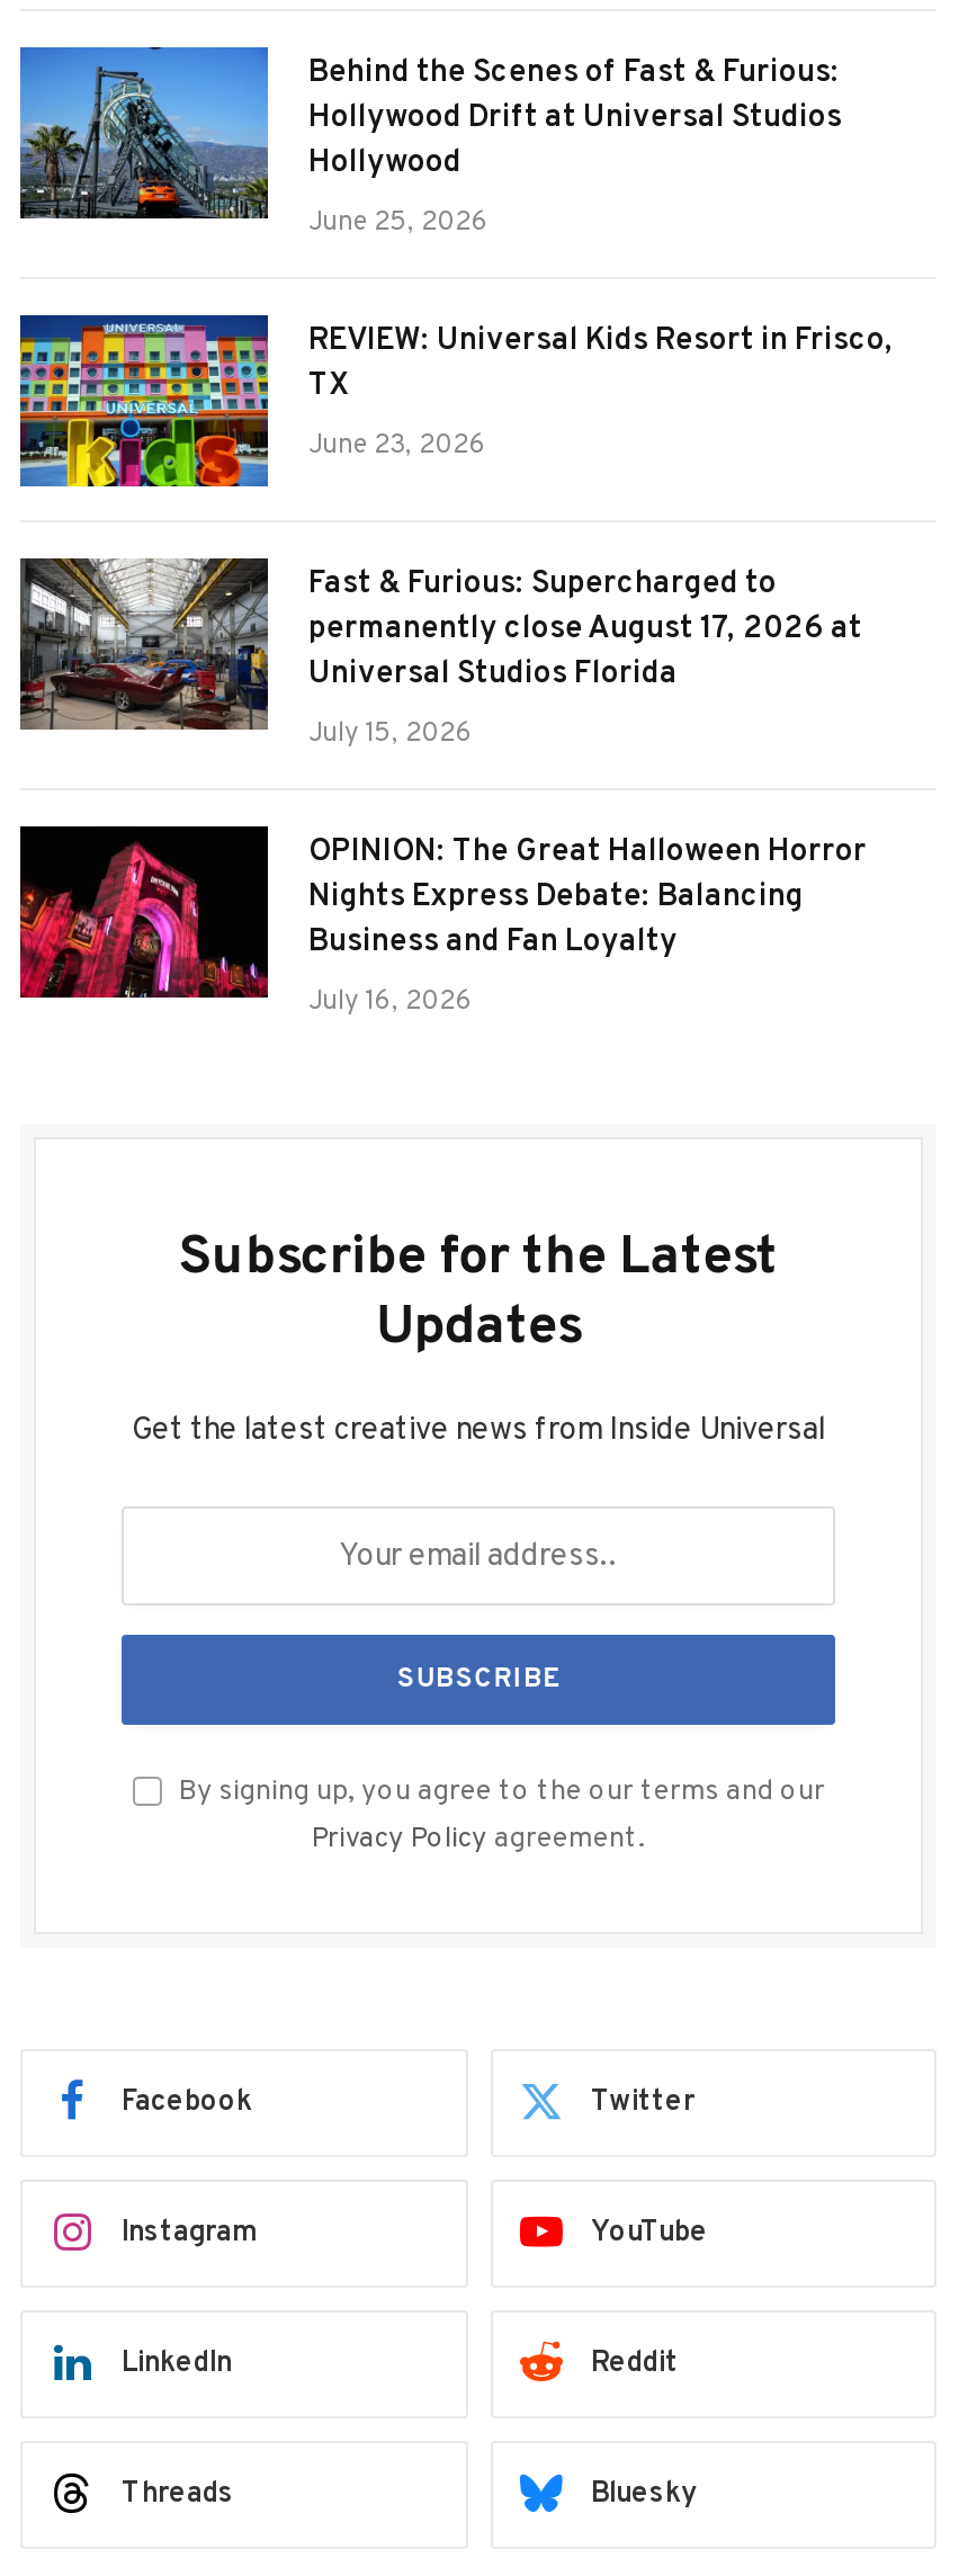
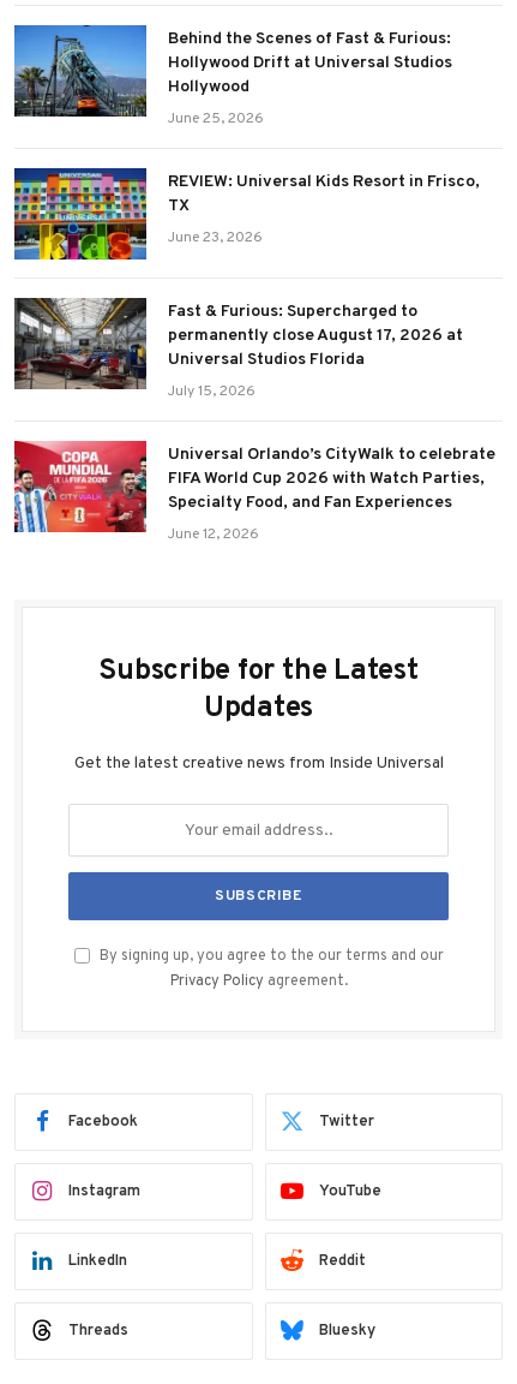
[18,824,867,1000] [image] | OPINION: The Great Halloween Horror | Nights Express Debate: Balancing | Business and Fan Loyalty -> [13,440,495,533] [image] | Universal Orlando’s CityWalk to celebrate | FIFA World Cup 2026 with Watch Parties, | Specialty Food, and Fan Experiences
[308,984,473,1020] July 16, 2026 -> [168,525,259,544] June 12, 2026

